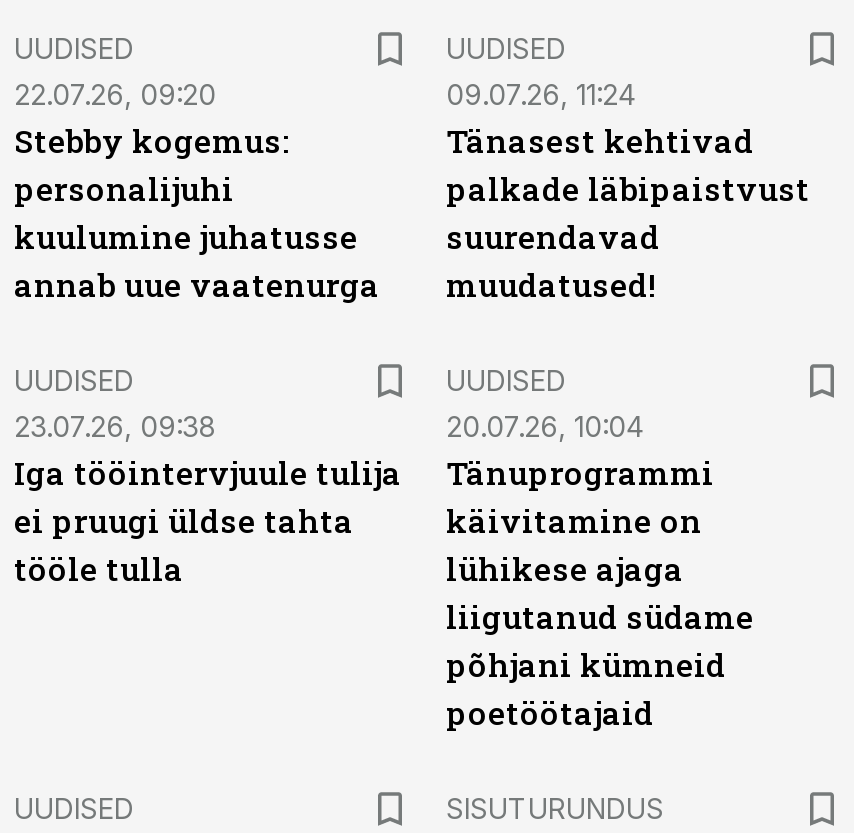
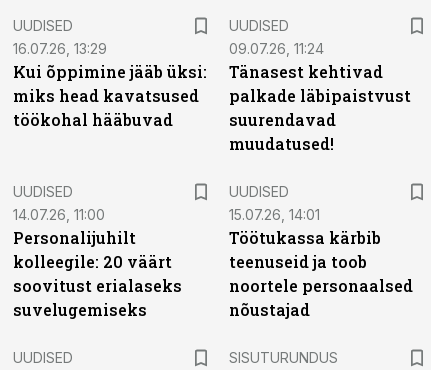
[14,77,380,305] 22.07.26, 09:20 | Stebby kogemus: | personalijuhi | kuulumine juhatusse | annab uue vaatenurga -> [13,40,207,130] 16.07.26, 13:29 | Kui õppimine jääb üksi: | miks head kavatsused | töökohal hääbuvad
[14,409,402,589] 23.07.26, 09:38 | Iga tööintervjuule tulija | ei pruugi üldse tahta | tööle tulla -> [13,206,182,320] 14.07.26, 11:00 | Personalijuhilt | kolleegile: 20 väärt | soovitust erialaseks | suvelugemiseks
[446,409,754,733] 20.07.26, 10:04 | Tänuprogrammi | käivitamine on | lühikese ajaga | liigutanud südame | põhjani kümneid | poetöötajaid -> [229,206,413,320] 15.07.26, 14:01 | Töötukassa kärbib | teenuseid ja toob | noortele personaalsed | nõustajad

